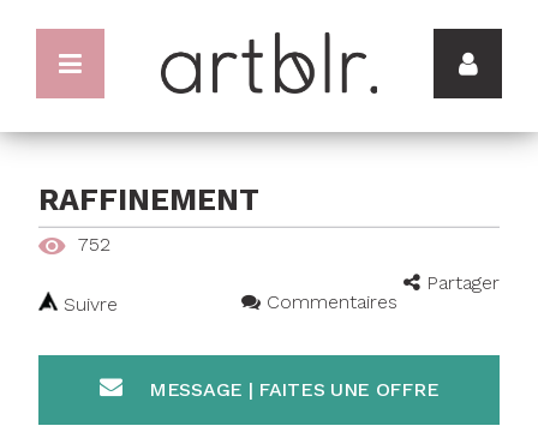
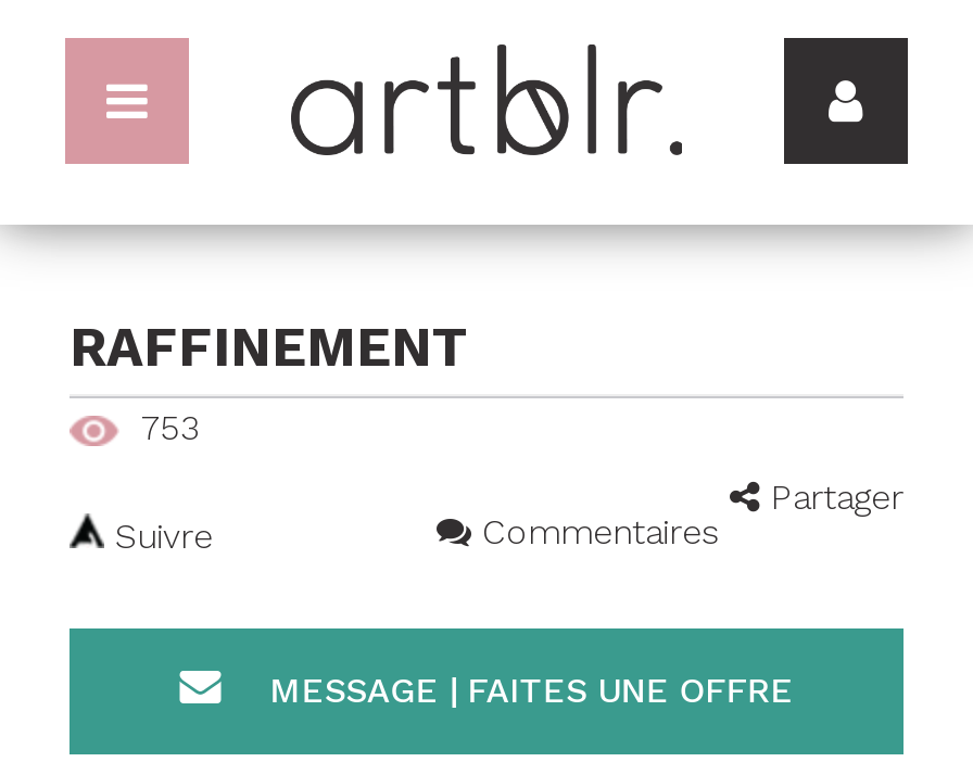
[78,233,110,256] 752 -> [141,407,200,448] 753

